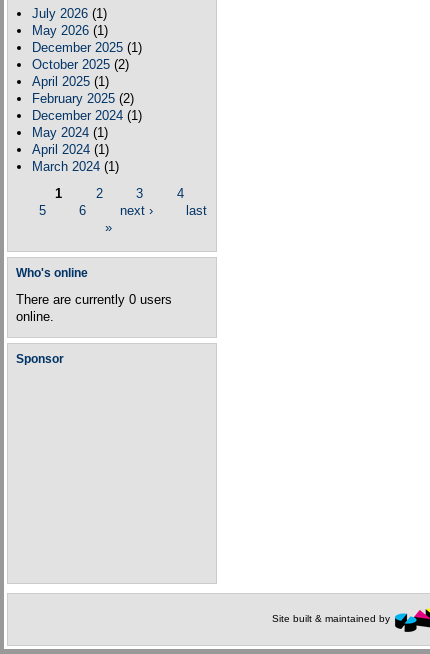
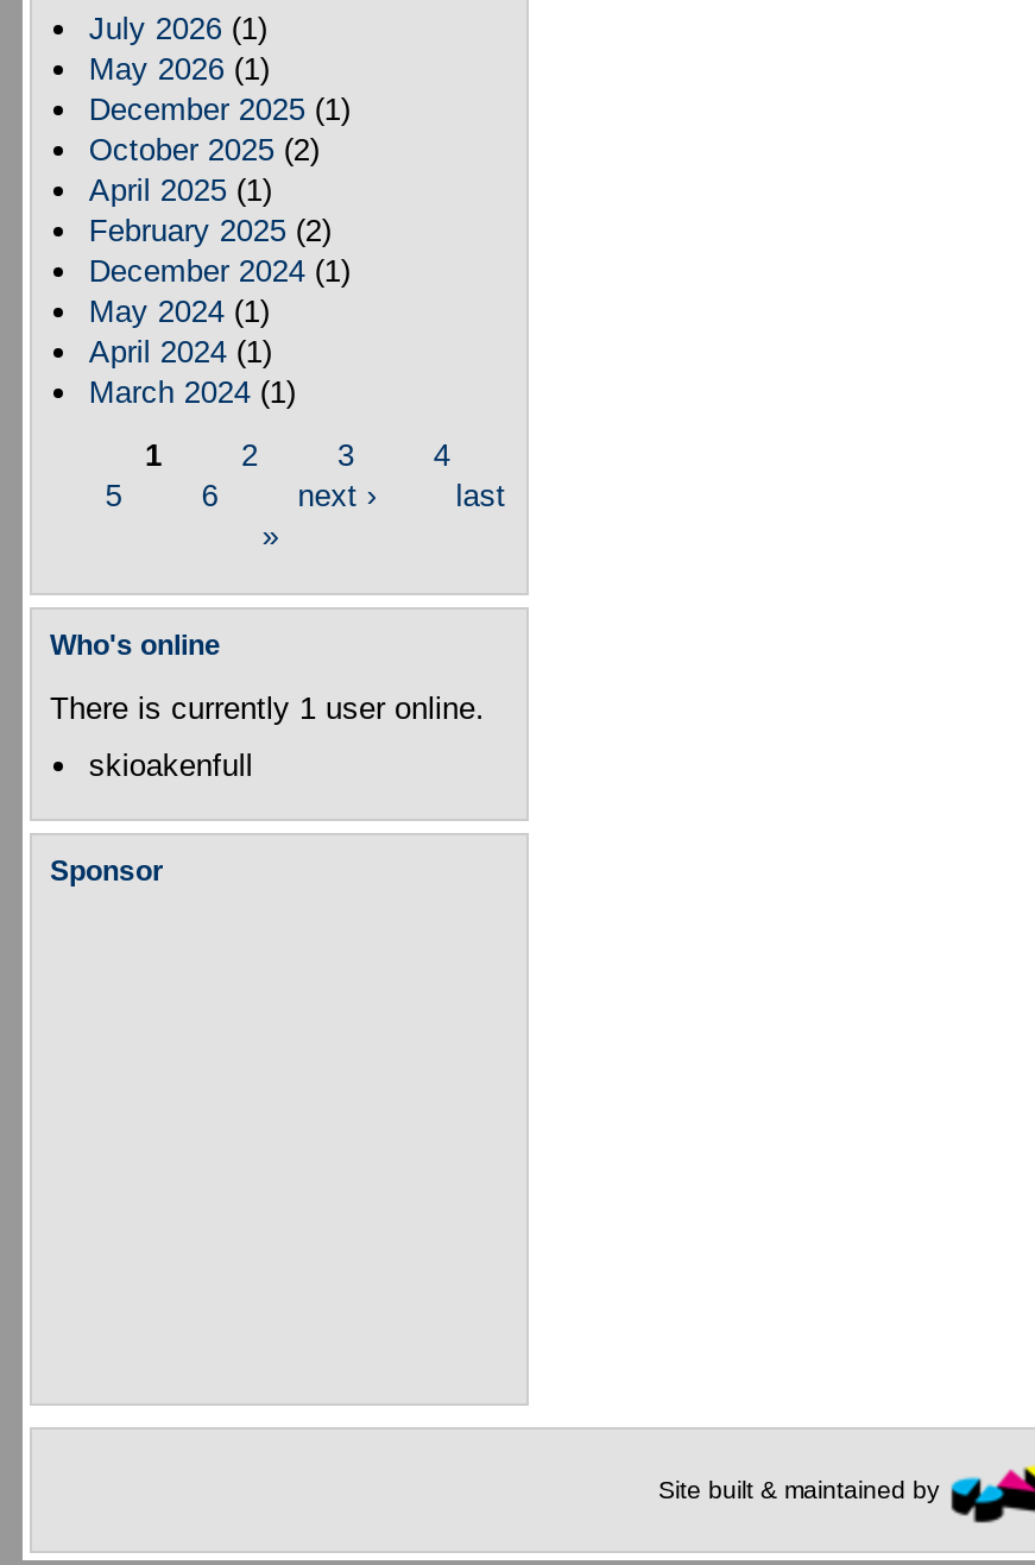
[15,292,171,324] There are currently 0 users | online. -> [50,691,485,782] There is currently 1 user online. | skioakenfull

